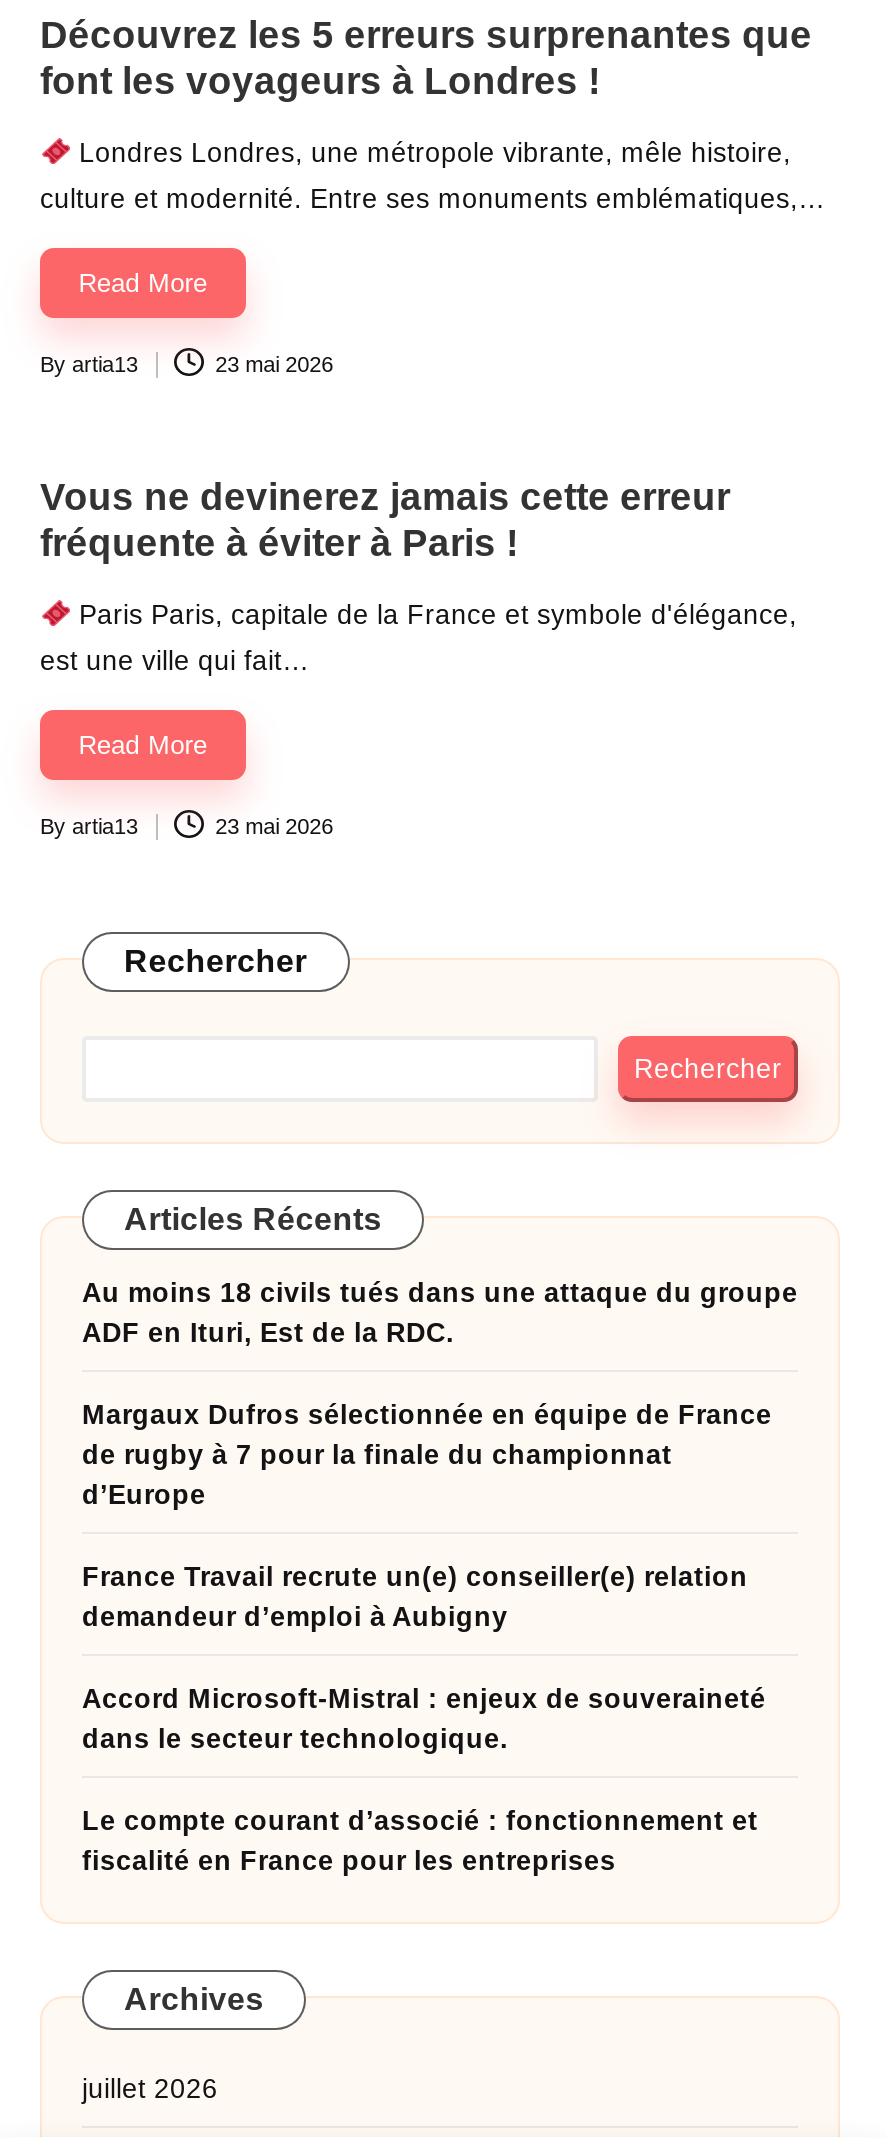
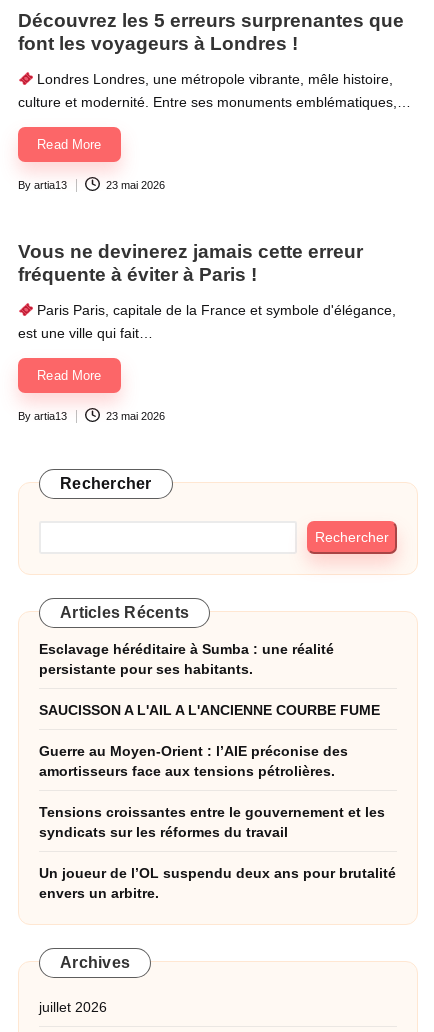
[82,1279,798,1349] Au moins 18 civils tués dans une attaque du groupe | ADF en Ituri, Est de la RDC. -> [39,642,334,677] Esclavage héréditaire à Sumba : une réalité | persistante pour ses habitants.
[82,1401,772,1511] Margaux Dufros sélectionnée en équipe de France | de rugby à 7 pour la finale du championnat | d’Europe -> [39,703,380,718] SAUCISSON A L'AIL A L'ANCIENNE COURBE FUME
[82,1563,748,1633] France Travail recrute un(e) conseiller(e) relation | demandeur d’emploi à Aubigny -> [39,744,348,779] Guerre au Moyen-Orient : l’AIE préconise des | amortisseurs face aux tensions pétrolières.
[82,1685,766,1755] Accord Microsoft-Mistral : enjeux de souveraineté | dans le secteur technologique. -> [39,805,385,840] Tensions croissantes entre le gouvernement et les | syndicats sur les réformes du travail
[82,1807,758,1877] Le compte courant d’associé : fonctionnement et | fiscalité en France pour les entreprises -> [39,866,396,901] Un joueur de l’OL suspendu deux ans pour brutalité | envers un arbitre.

